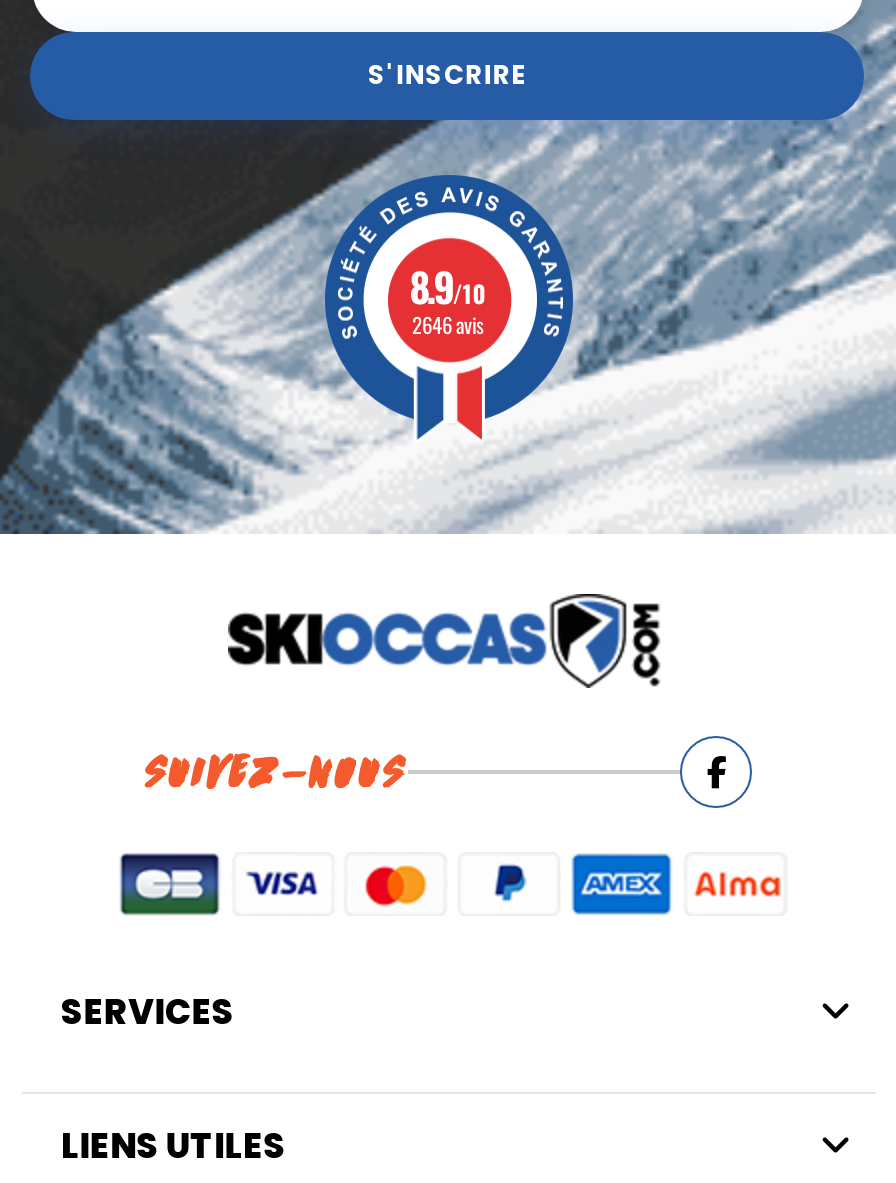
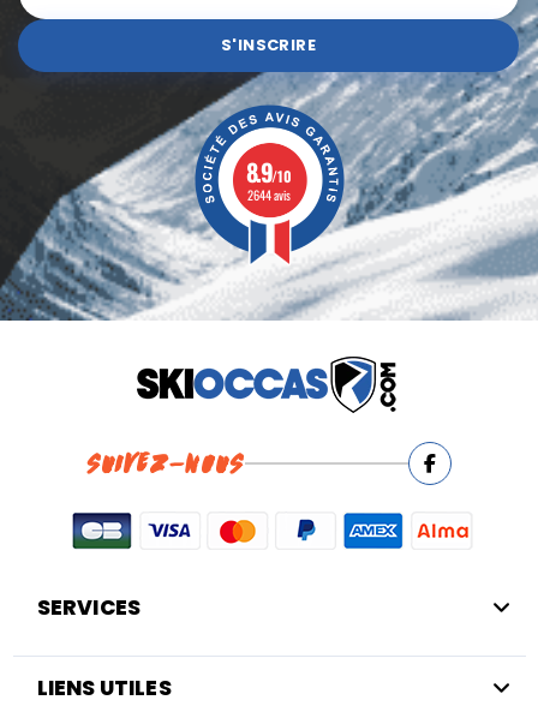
[412,308,484,340] 2646 avis -> [247,185,291,204] 2644 avis

